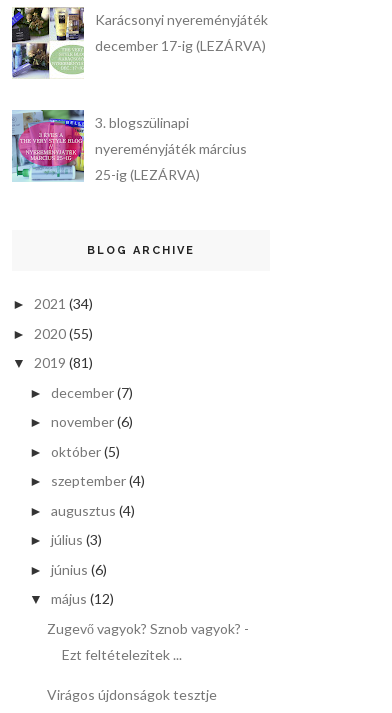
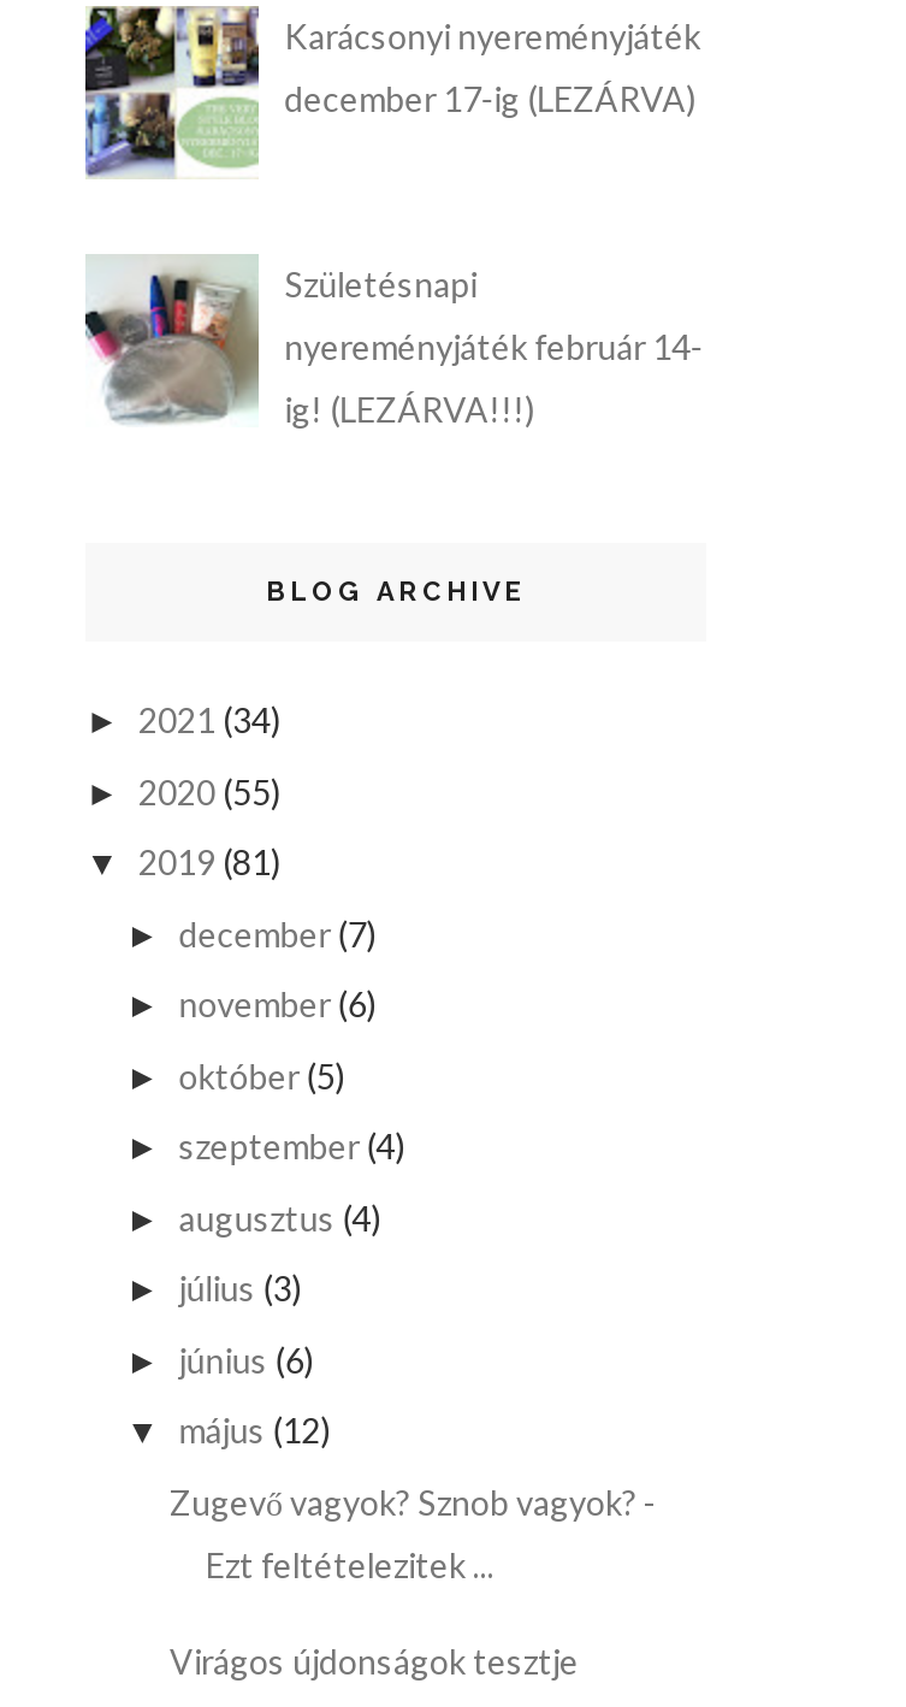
[11,109,189,182] [image] | 3. blogszülinapi -> [83,254,477,425] [image] | Születésnapi
[95,140,247,157] nyereményjáték március -> [284,327,703,368] nyereményjáték február 14-
[95,166,200,183] 25-ig (LEZÁRVA) -> [284,390,534,431] ig! (LEZÁRVA!!!)

